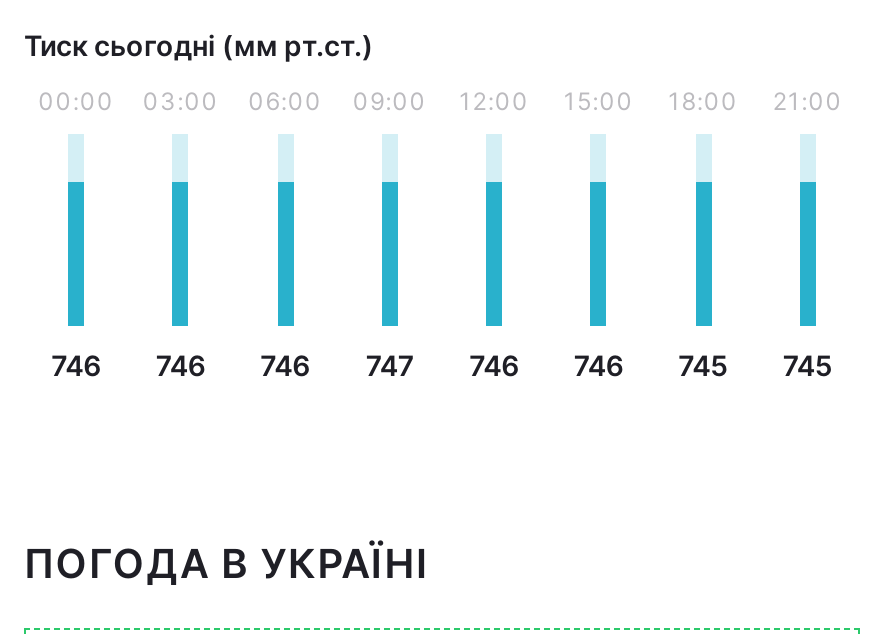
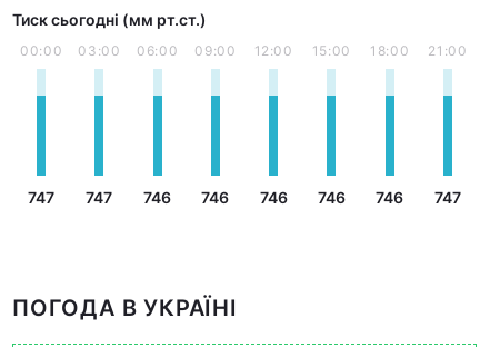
[51,348,101,382] 746 -> [28,188,55,207] 747
[156,348,206,382] 746 -> [86,188,113,207] 747
[366,348,414,382] 747 -> [202,188,229,207] 746
[678,348,728,382] 745 -> [376,188,403,207] 746
[783,348,833,382] 745 -> [434,188,461,207] 747

